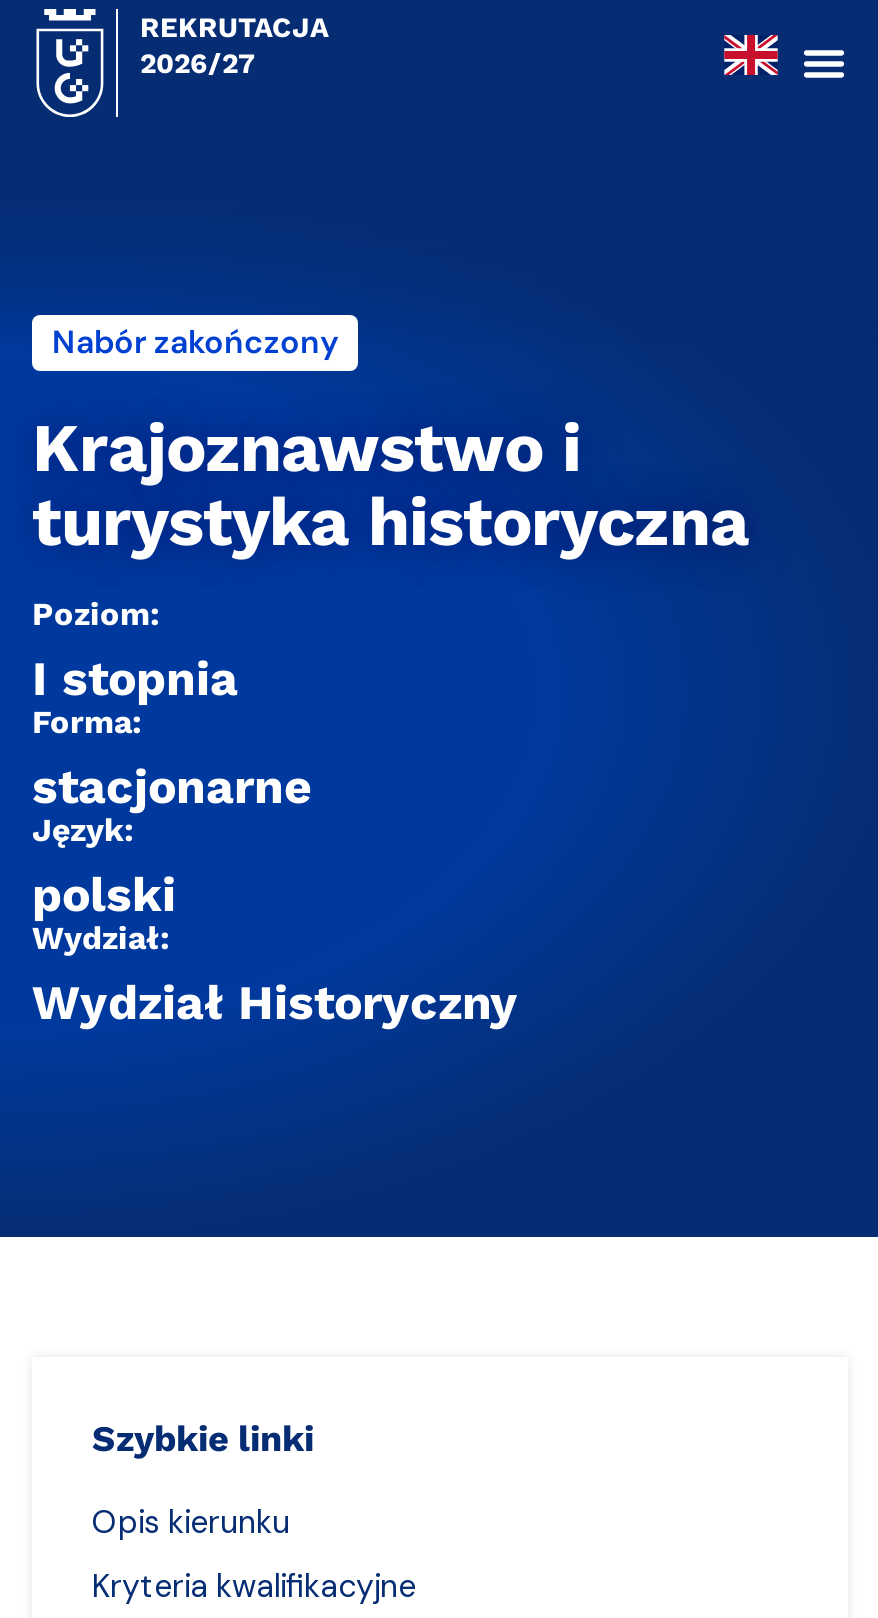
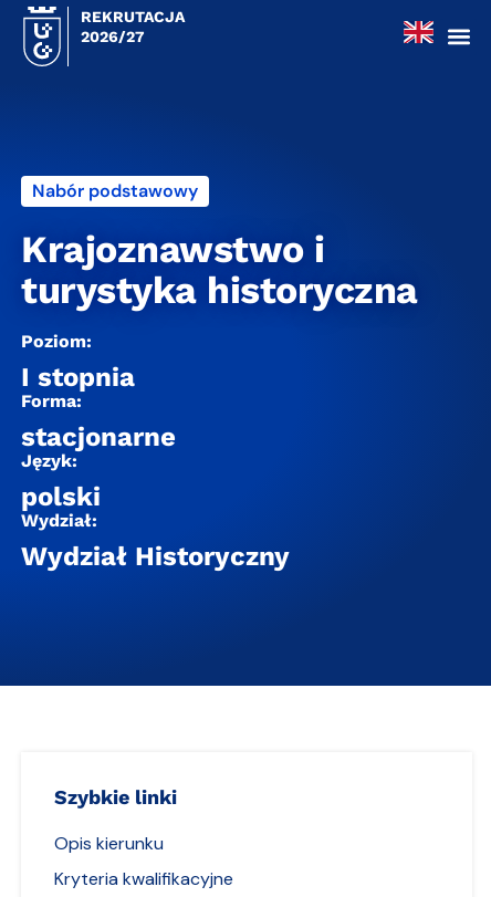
[52,321,338,363] Nabór zakończony -> [32,179,198,202] Nabór podstawowy

